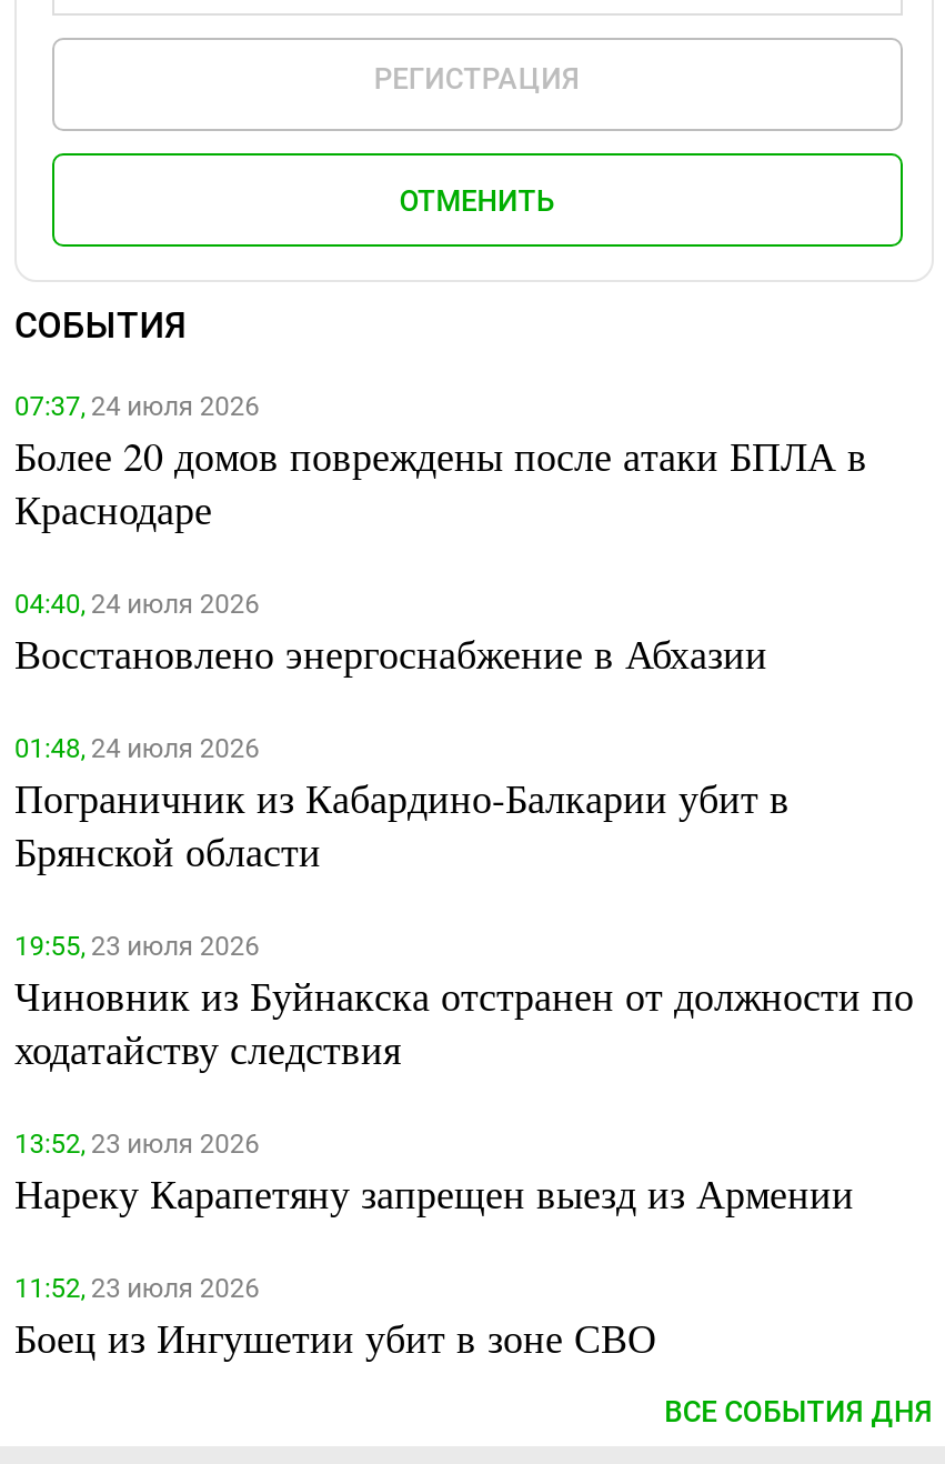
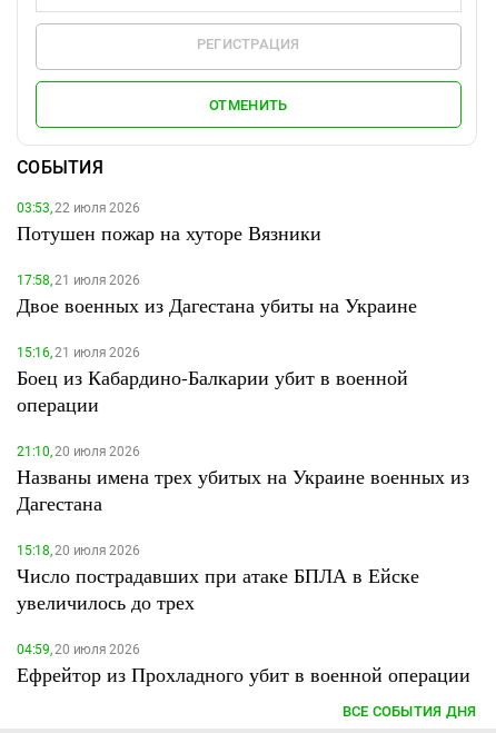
[14,391,867,535] 07:37, 24 июля 2026 | Более 20 домов повреждены после атаки БПЛА в | Краснодаре -> [17,200,321,246] 03:53, 22 июля 2026 | Потушен пожар на хуторе Вязники
[14,589,767,680] 04:40, 24 июля 2026 | Восстановлено энергоснабжение в Абхазии -> [17,273,417,318] 17:58, 21 июля 2026 | Двое военных из Дагестана убиты на Украине
[14,733,790,878] 01:48, 24 июля 2026 | Пограничник из Кабардино-Балкарии убит в | Брянской области -> [17,345,408,417] 15:16, 21 июля 2026 | Боец из Кабардино-Балкарии убит в военной | операции
[14,931,914,1075] 19:55, 23 июля 2026 | Чиновник из Буйнакска отстранен от должности по | ходатайству следствия -> [17,444,469,516] 21:10, 20 июля 2026 | Названы имена трех убитых на Украине военных из | Дагестана
[14,1129,854,1220] 13:52, 23 июля 2026 | Нареку Карапетяну запрещен выезд из Армении -> [17,543,419,615] 15:18, 20 июля 2026 | Число пострадавших при атаке БПЛА в Ейске | увеличилось до трех
[14,1273,656,1364] 11:52, 23 июля 2026 | Боец из Ингушетии убит в зоне СВО -> [17,642,470,687] 04:59, 20 июля 2026 | Ефрейтор из Прохладного убит в военной операции

